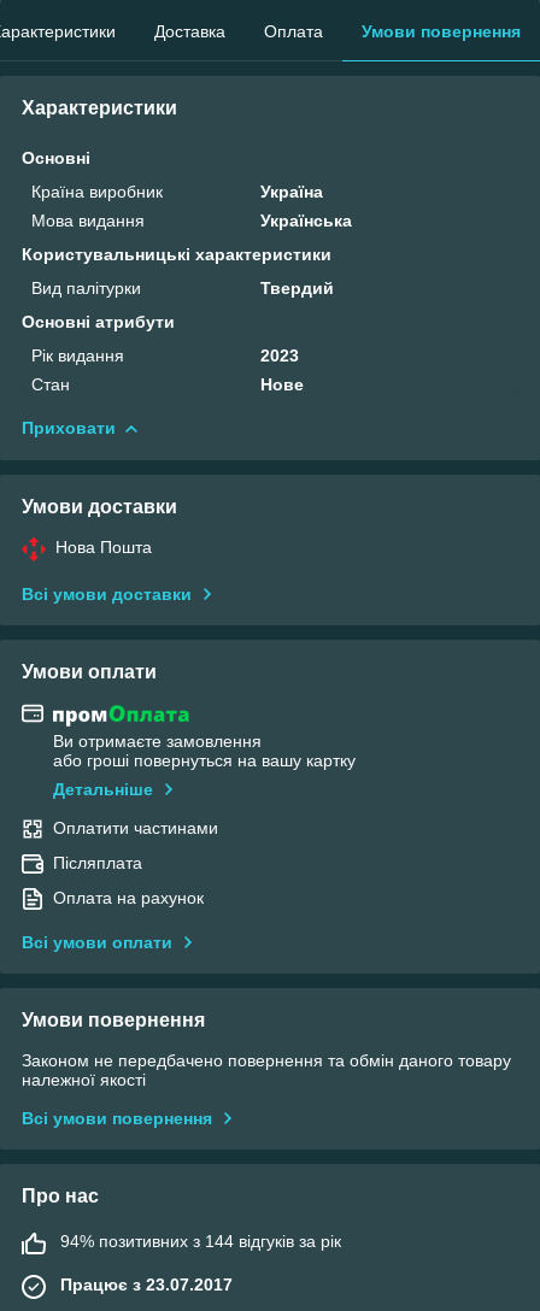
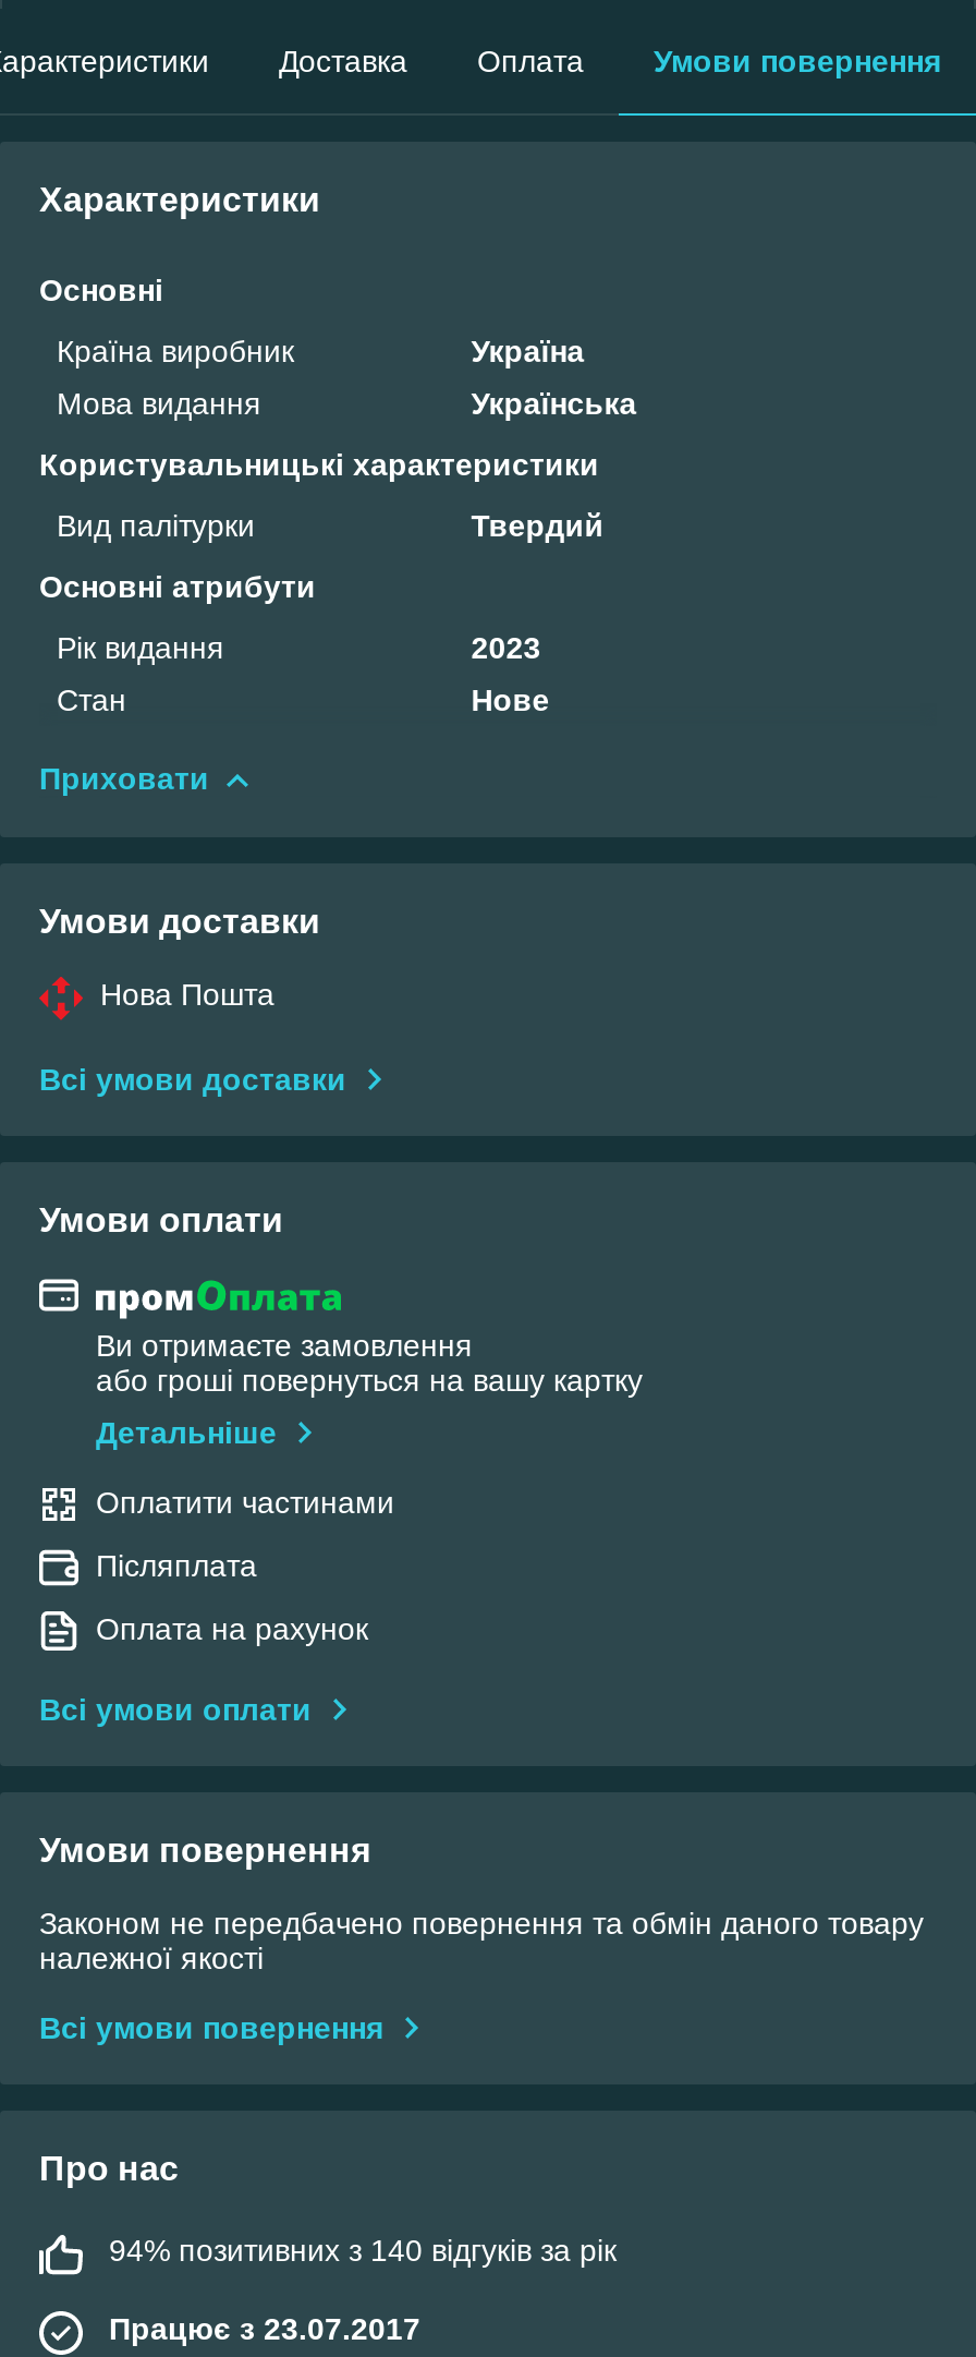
[60,1232,341,1251] 94% позитивних з 144 відгуків за рік -> [109,2233,617,2268] 94% позитивних з 140 відгуків за рік

